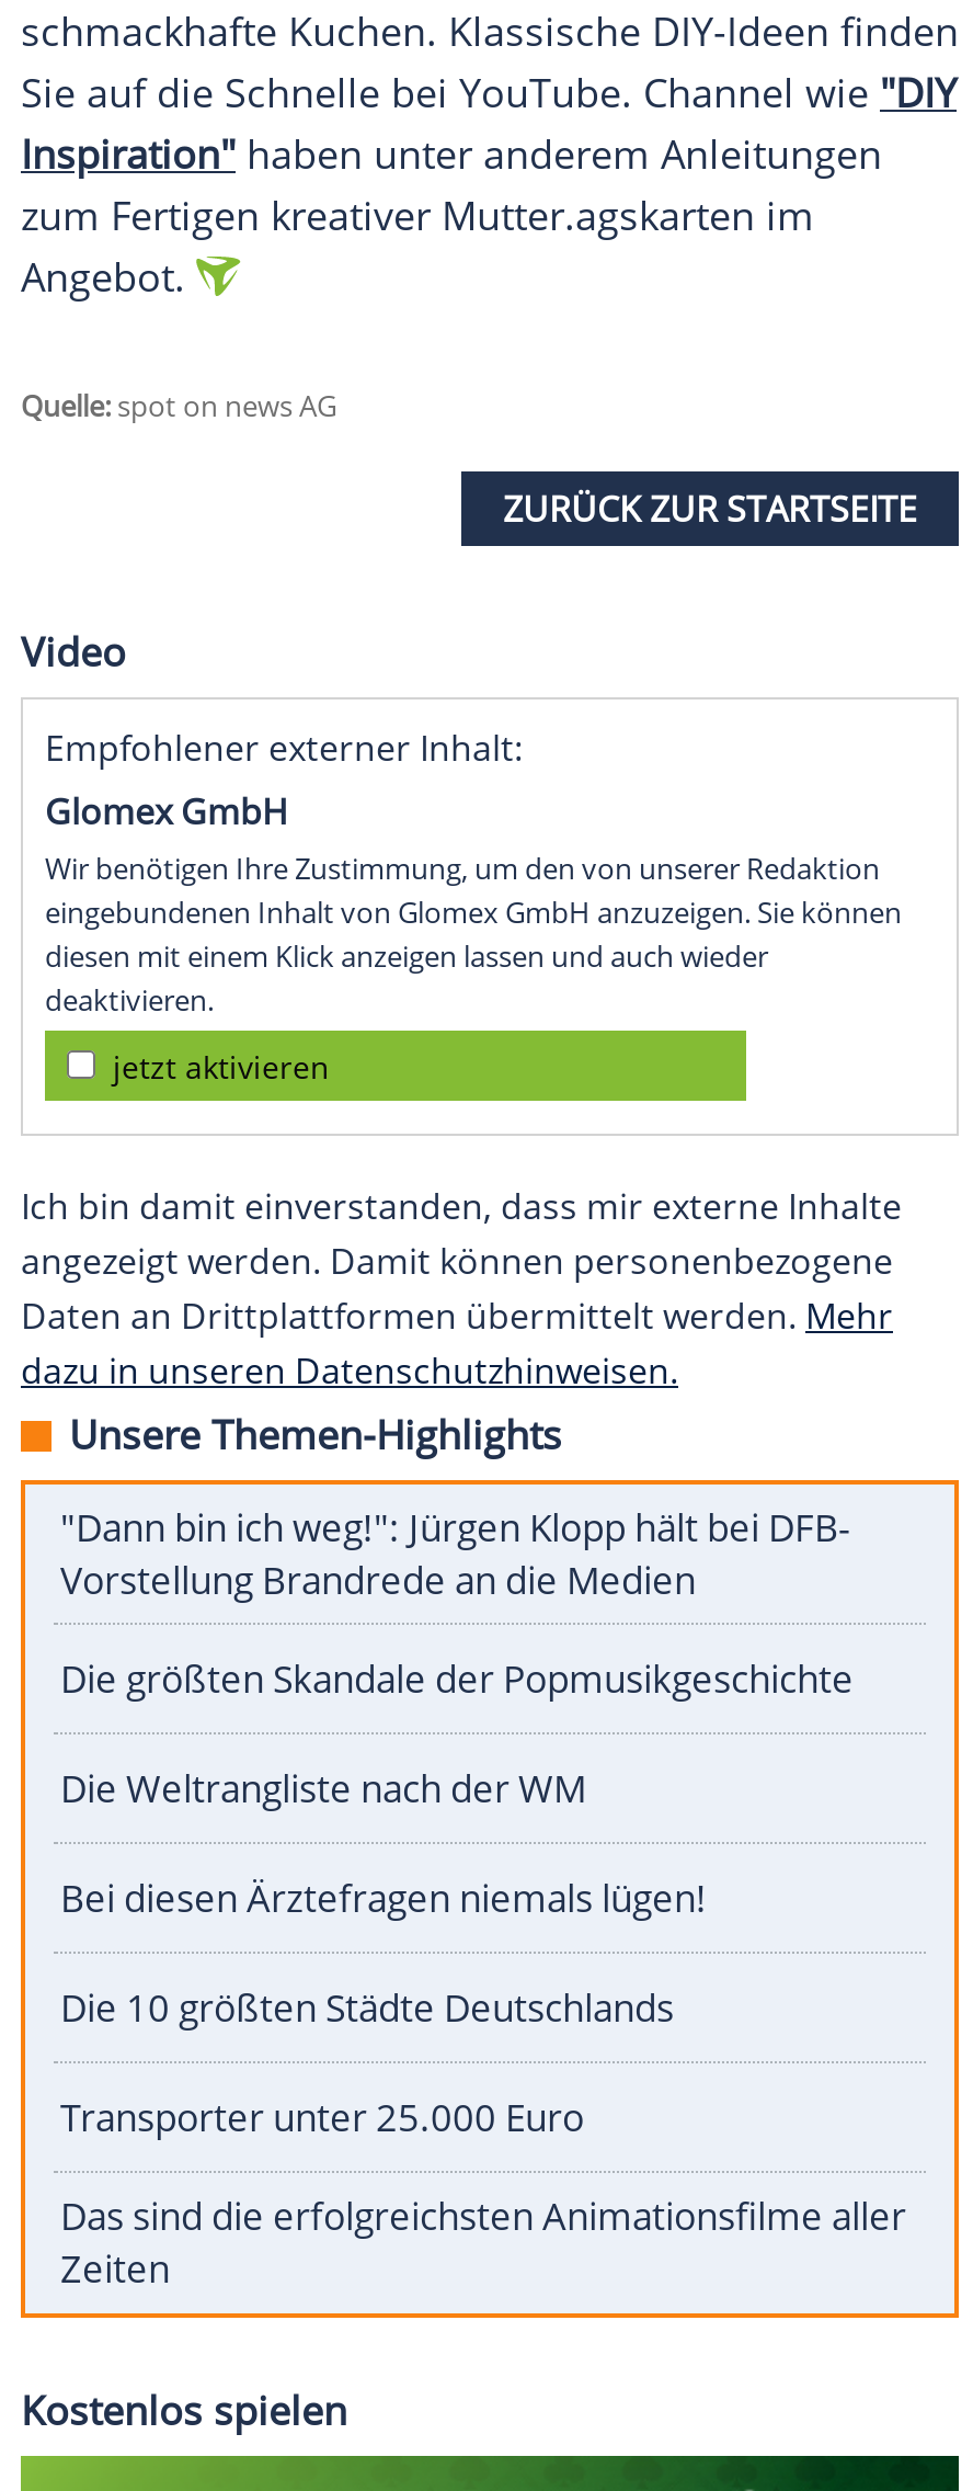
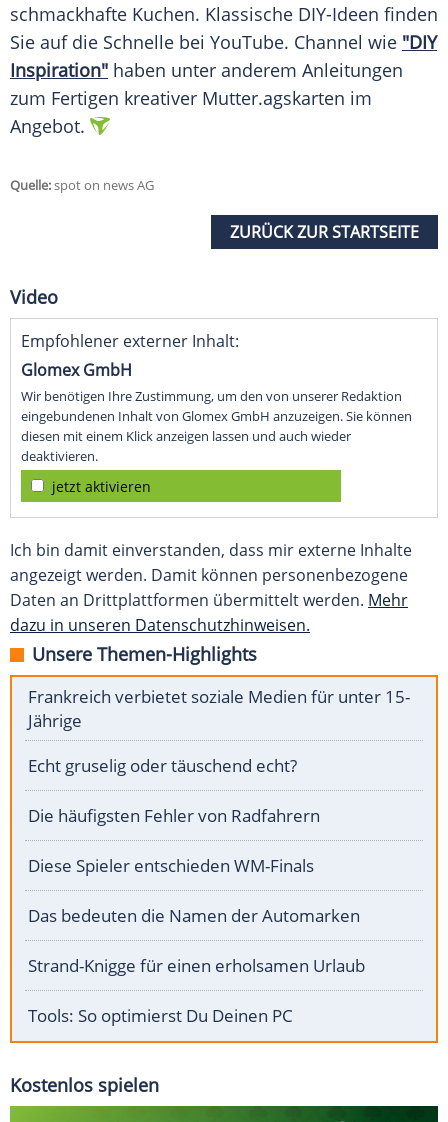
[60,1503,849,1606] "Dann bin ich weg!": Jürgen Klopp hält bei DFB- | Vorstellung Brandrede an die Medien -> [28,685,410,732] Frankreich verbietet soziale Medien für unter 15- | Jährige
[60,1654,854,1704] Die größten Skandale der Popmusikgeschichte -> [28,754,297,777] Echt gruselig oder täuschend echt?
[60,1764,586,1814] Die Weltrangliste nach der WM -> [28,804,320,827] Die häufigsten Fehler von Radfahrern
[60,1873,707,1924] Bei diesen Ärztefragen niemals lügen! -> [28,854,314,877] Diese Spieler entschieden WM-Finals
[60,1983,674,2033] Die 10 größten Städte Deutschlands -> [28,904,360,927] Das bedeuten die Namen der Automarken
[60,2093,584,2143] Transporter unter 25.000 Euro -> [28,954,365,977] Strand-Knigge für einen erholsamen Urlaub
[60,2191,906,2294] Das sind die erfolgreichsten Animationsfilme aller | Zeiten -> [28,1004,293,1027] Tools: So optimierst Du Deinen PC

